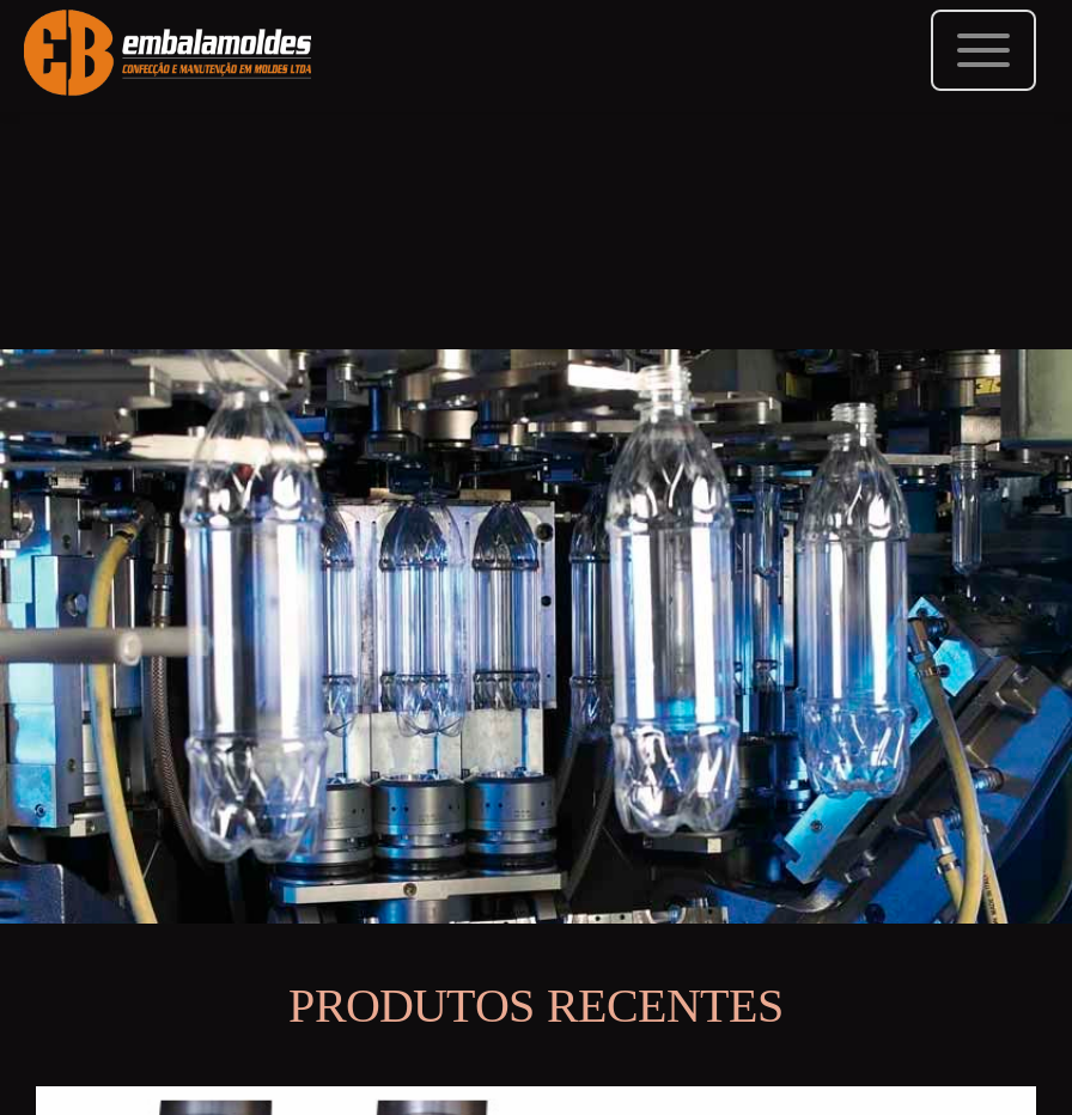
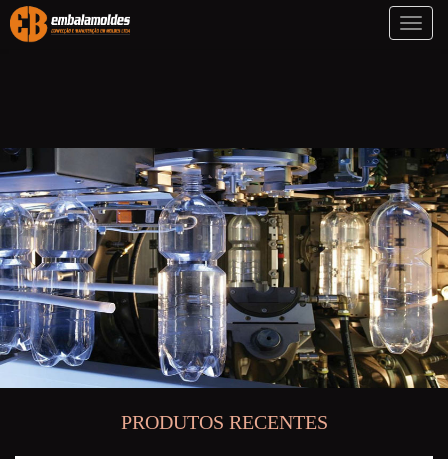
[7,347,1065,926] [image] -> [3,148,445,389] [image]

